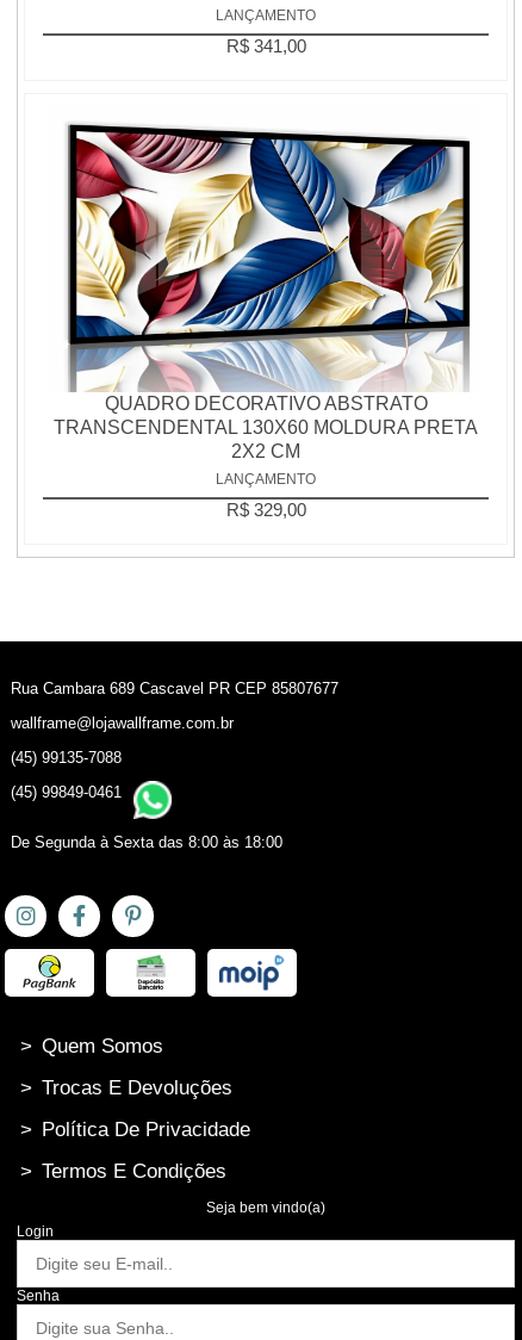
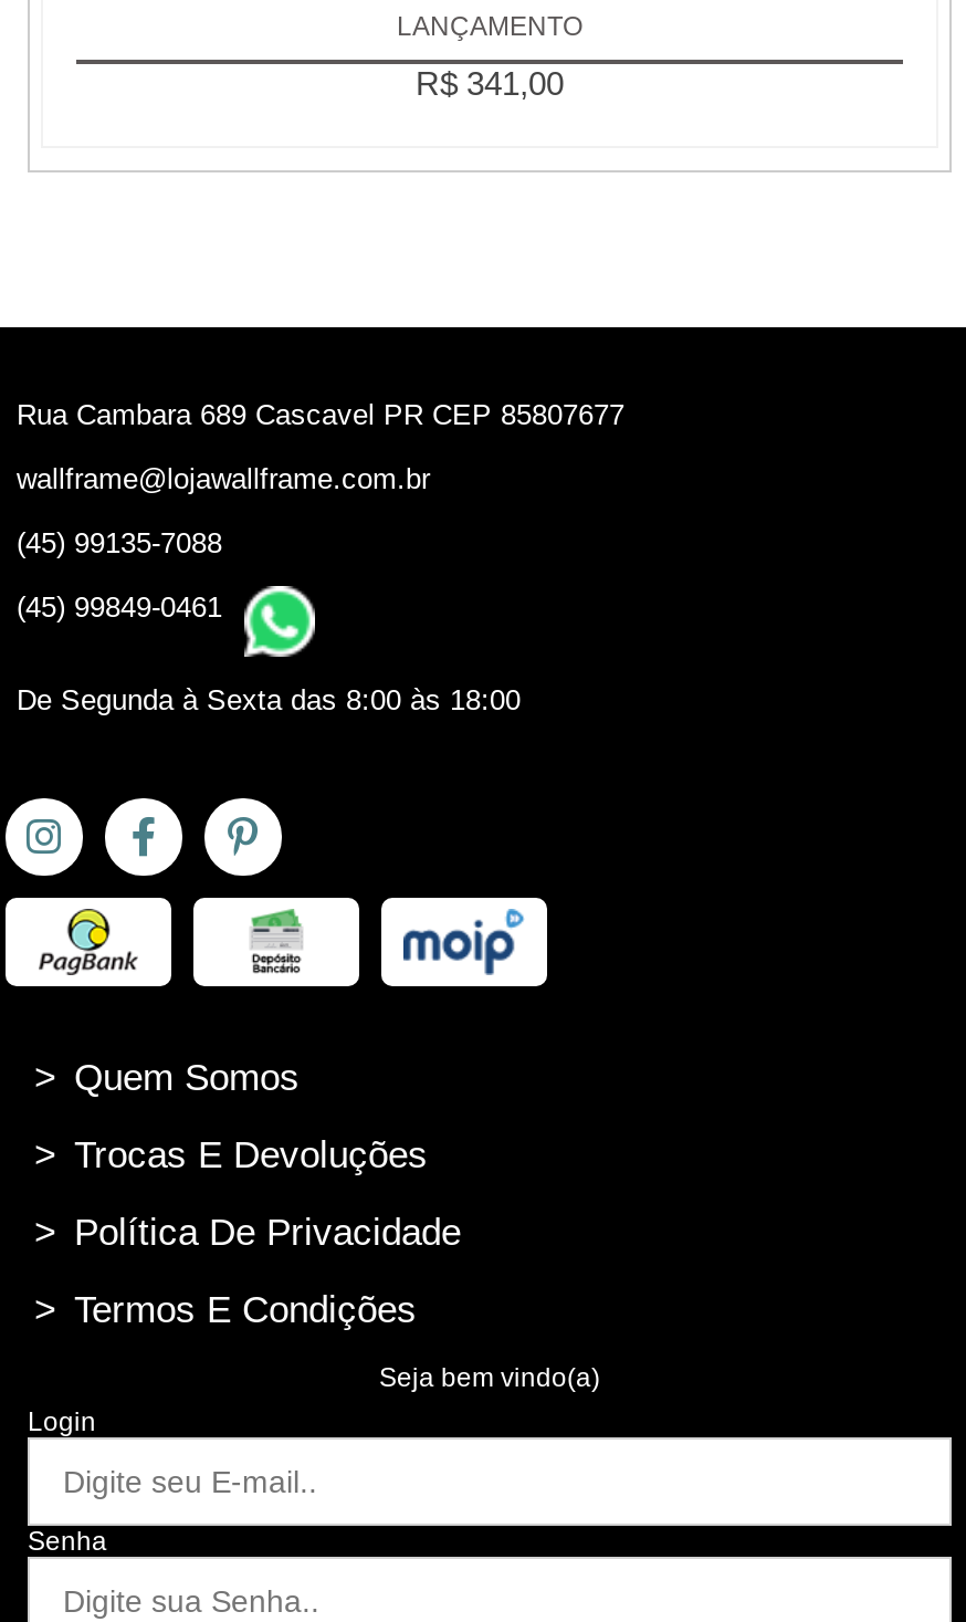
[54,123,478,519] [image] | QUADRO DECORATIVO ABSTRATO | TRANSCENDENTAL 130X60 MOLDURA PRETA | 2X2 CM | LANÇAMENTO | R$ 329,00 -> none

